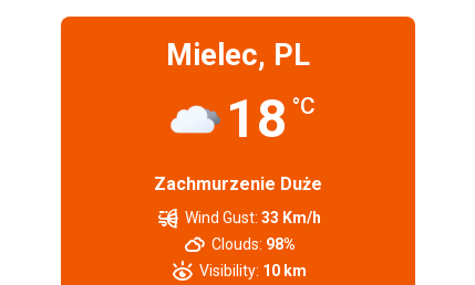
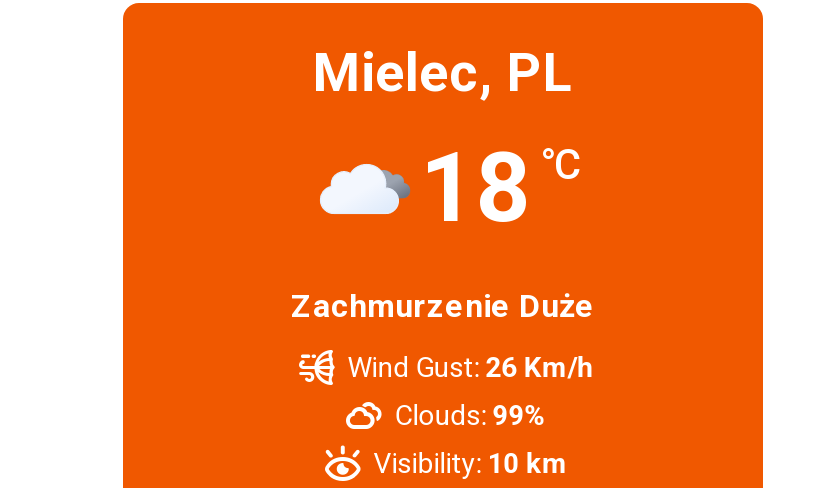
[185,209,321,226] Wind Gust: 33 Km/h -> [347,351,593,383] Wind Gust: 26 Km/h
[211,235,295,253] Clouds: 98% -> [394,399,546,431] Clouds: 99%

